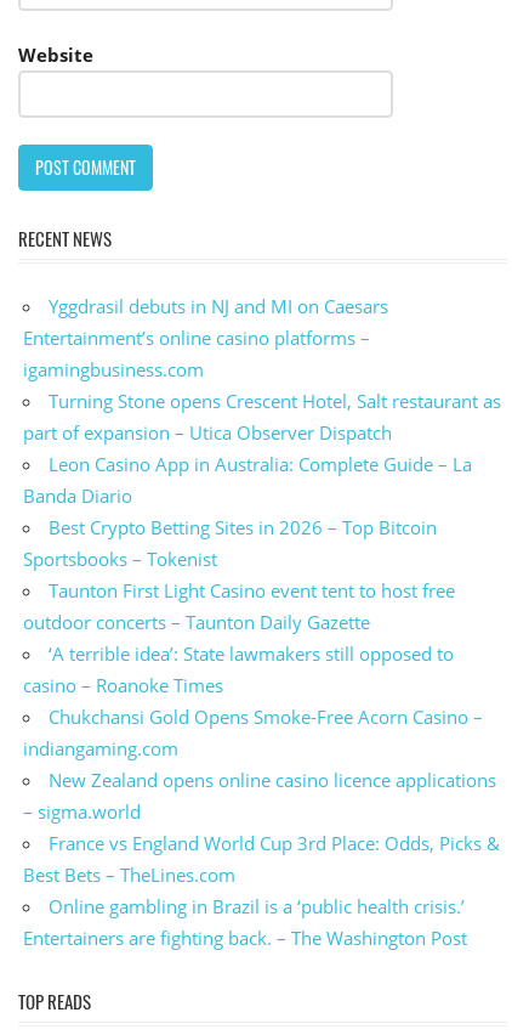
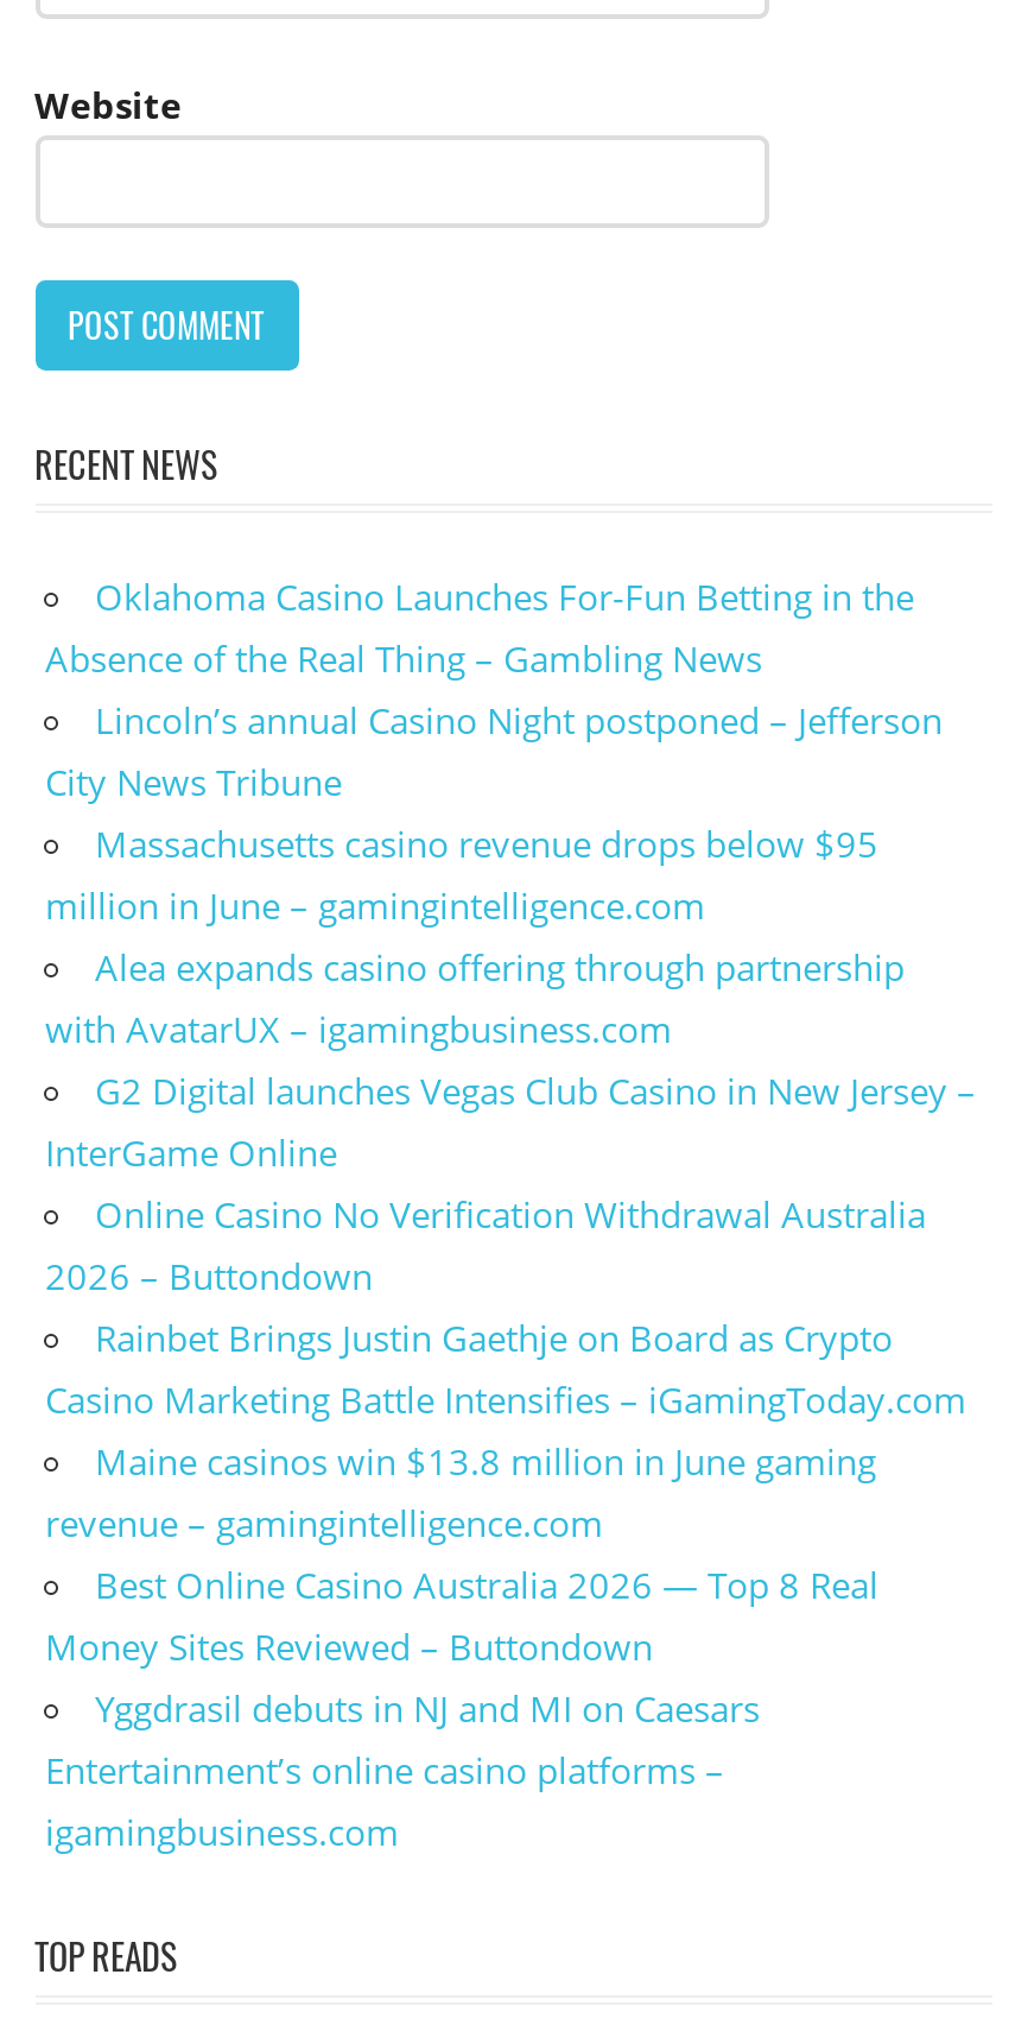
none -> [45,572,976,1670] Oklahoma Casino Launches For-Fun Betting in the | Absence of the Real Thing – Gambling News | Lincoln’s annual Casino Night postponed – Jefferson | City News Tribune | Massachusetts casino revenue drops below $95 | million in June – gamingintelligence.com | Alea expands casino offering through partnership | with AvatarUX – igamingbusiness.com | G2 Digital launches Vegas Club Casino in New Jersey – | InterGame Online | Online Casino No Verification Withdrawal Australia | 2026 – Buttondown | Rainbet Brings Justin Gaethje on Board as Crypto | Casino Marketing Battle Intensifies – iGamingToday.com | Maine casinos win $13.8 million in June gaming | revenue – gamingintelligence.com | Best Online Casino Australia 2026 — Top 8 Real | Money Sites Reviewed – Buttondown
moved [23,294,388,381] -> [45,1684,760,1855]: Yggdrasil debuts in NJ and MI on Caesars | Entertainment’s online casino platforms – | igamingbusiness.com
[23,389,501,950] Turning Stone opens Crescent Hotel, Salt restaurant as | part of expansion – Utica Observer Dispatch | Leon Casino App in Australia: Complete Guide – La | Banda Diario | Best Crypto Betting Sites in 2026 – Top Bitcoin | Sportsbooks – Tokenist | Taunton First Light Casino event tent to host free | outdoor concerts – Taunton Daily Gazette | ‘A terrible idea’: State lawmakers still opposed to | casino – Roanoke Times | Chukchansi Gold Opens Smoke-Free Acorn Casino – | indiangaming.com | New Zealand opens online casino licence applications | – sigma.world | France vs England World Cup 3rd Place: Odds, Picks & | Best Bets – TheLines.com | Online gambling in Brazil is a ‘public health crisis.’ | Entertainers are fighting back. – The Washington Post -> none

